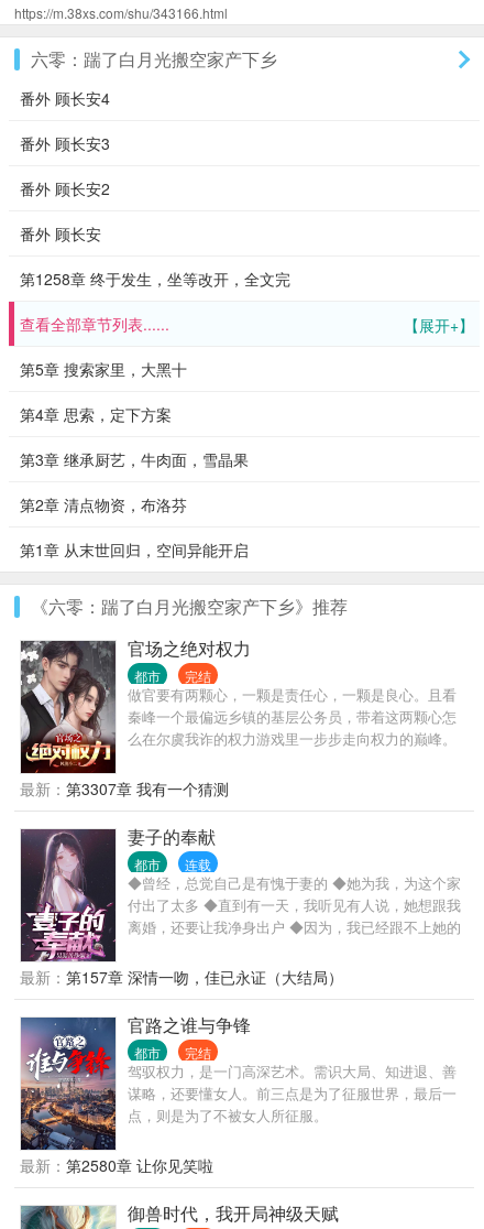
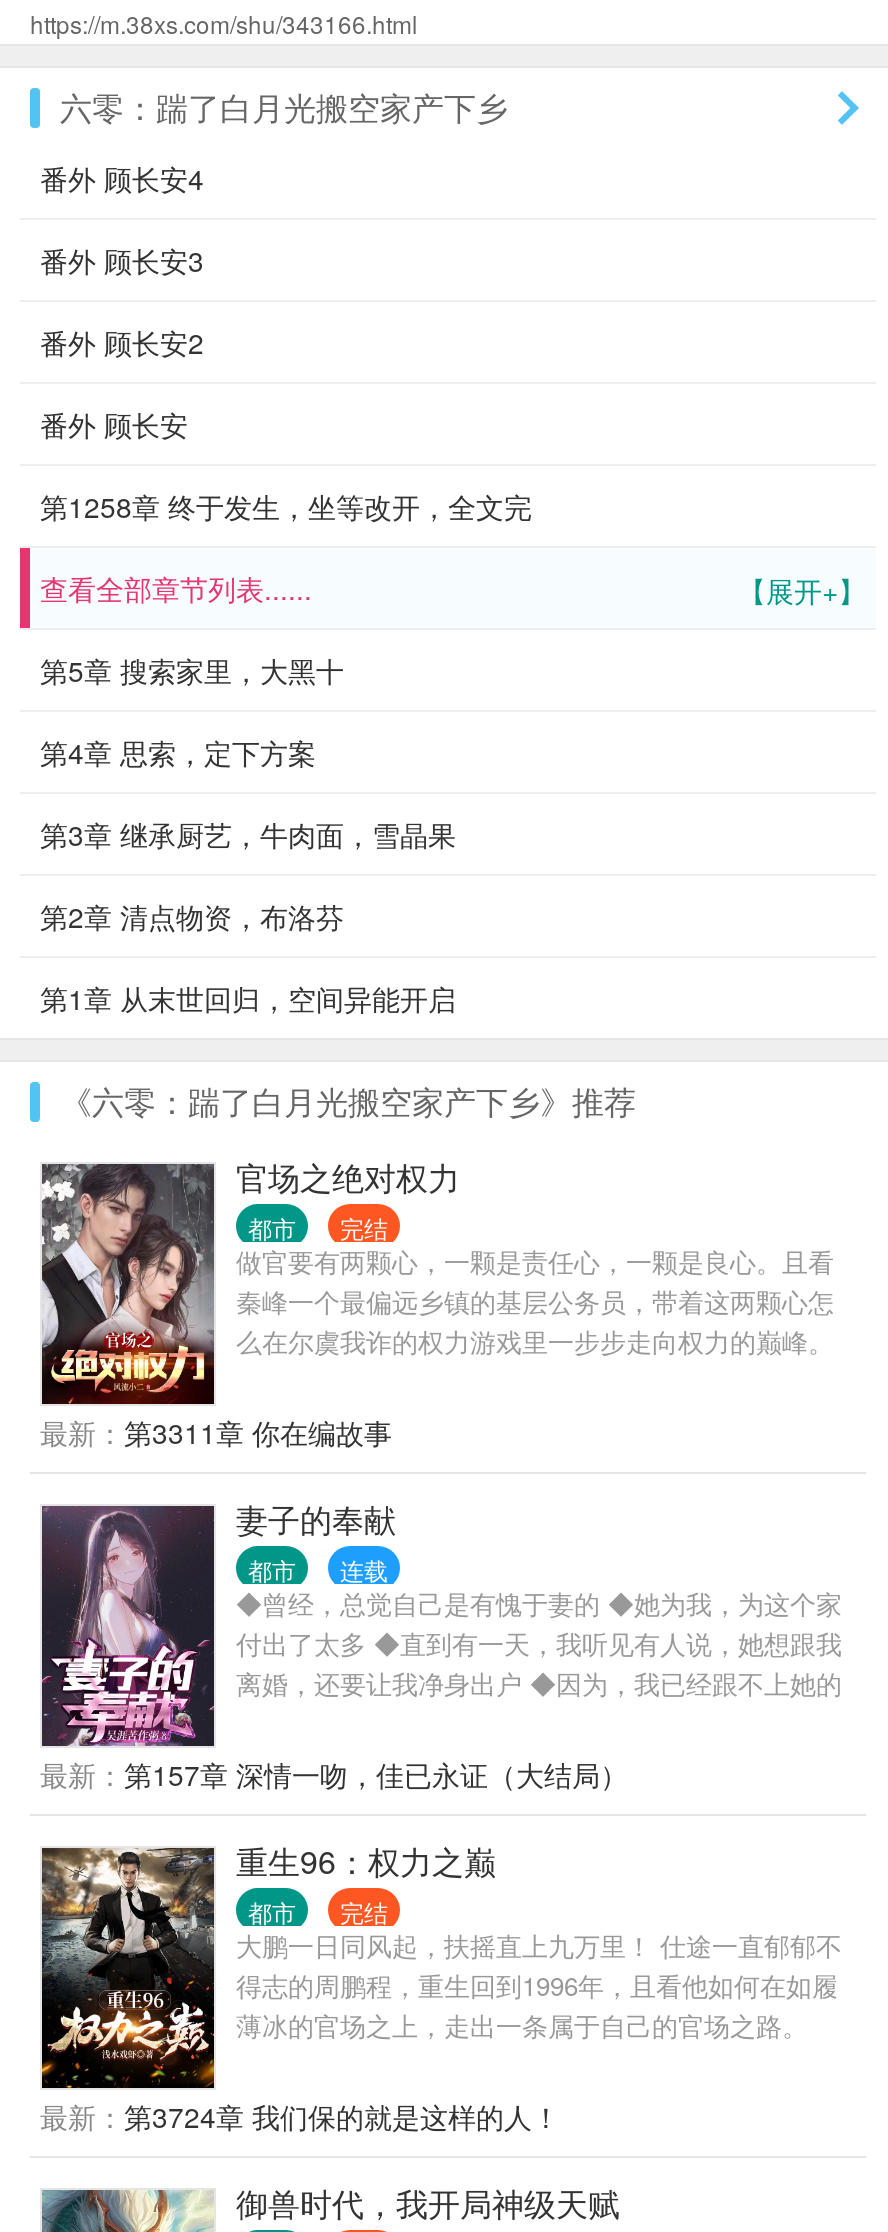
[20,777,229,800] 最新：第3307章 我有一个猜测 -> [40,1412,392,1452] 最新：第3311章 你在编故事
[20,1016,213,1176] [image] | 最新：第2580章 让你见笑啦 -> [40,1846,560,2136] [image] | 最新：第3724章 我们保的就是这样的人！
[128,1012,251,1037] 官路之谁与争锋 -> [236,1838,496,1884] 重生96：权力之巅
[128,1061,457,1125] 驾驭权力，是一门高深艺术。需识大局、知进退、善 | 谋略，还要懂女人。前三点是为了征服世界，最后一 | 点，则是为了不被女人所征服。 -> [236,1926,842,2044] 大鹏一日同风起，扶摇直上九万里！ 仕途一直郁郁不 | 得志的周鹏程，重生回到1996年，且看他如何在如履 | 薄冰的官场之上，走出一条属于自己的官场之路。

